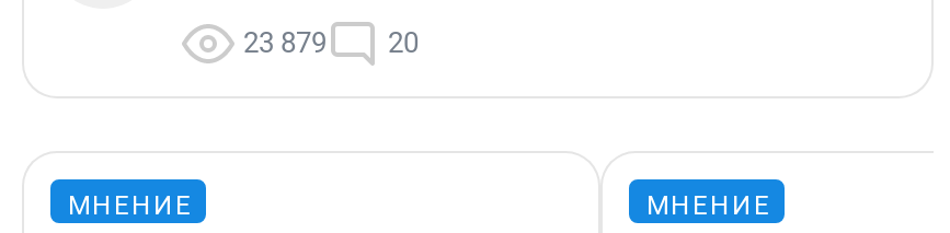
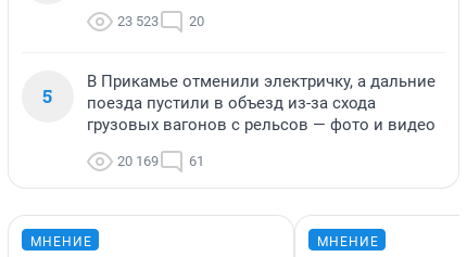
[243,27,419,60] 23 879 20 -> [117,13,204,30] 23 523 20
none -> [42,84,53,109] 5
none -> [87,72,436,169] В Прикамье отменили электричку, а дальние | поезда пустили в объезд из-за схода | грузовых вагонов с рельсов — фото и видео | 20 169 | 61

